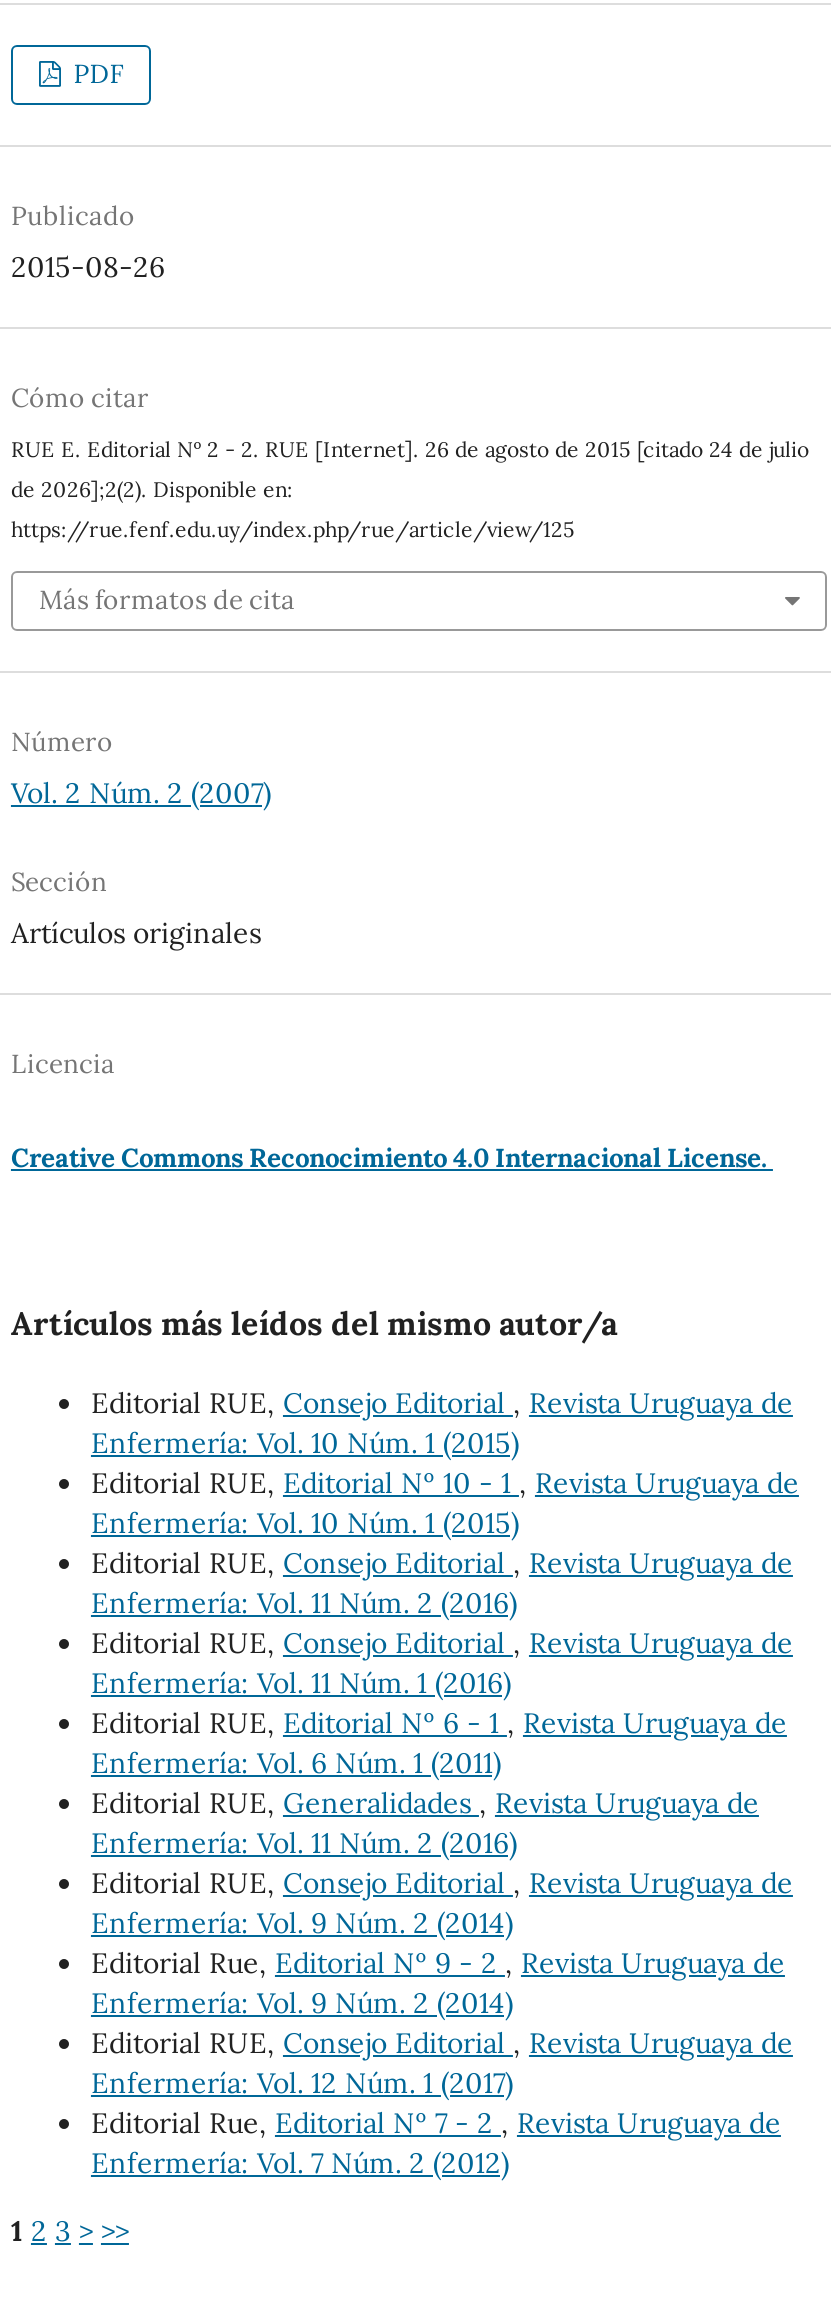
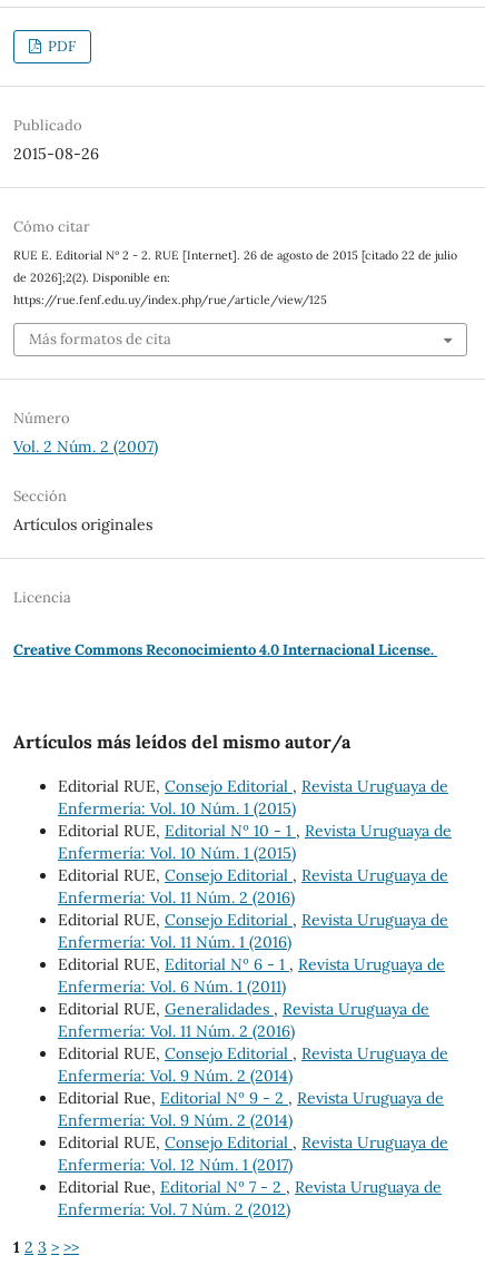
[11,435,809,463] RUE E. Editorial Nº 2 - 2. RUE [Internet]. 26 de agosto de 2015 [citado 24 de julio -> [13,247,457,263] RUE E. Editorial Nº 2 - 2. RUE [Internet]. 26 de agosto de 2015 [citado 22 de julio

